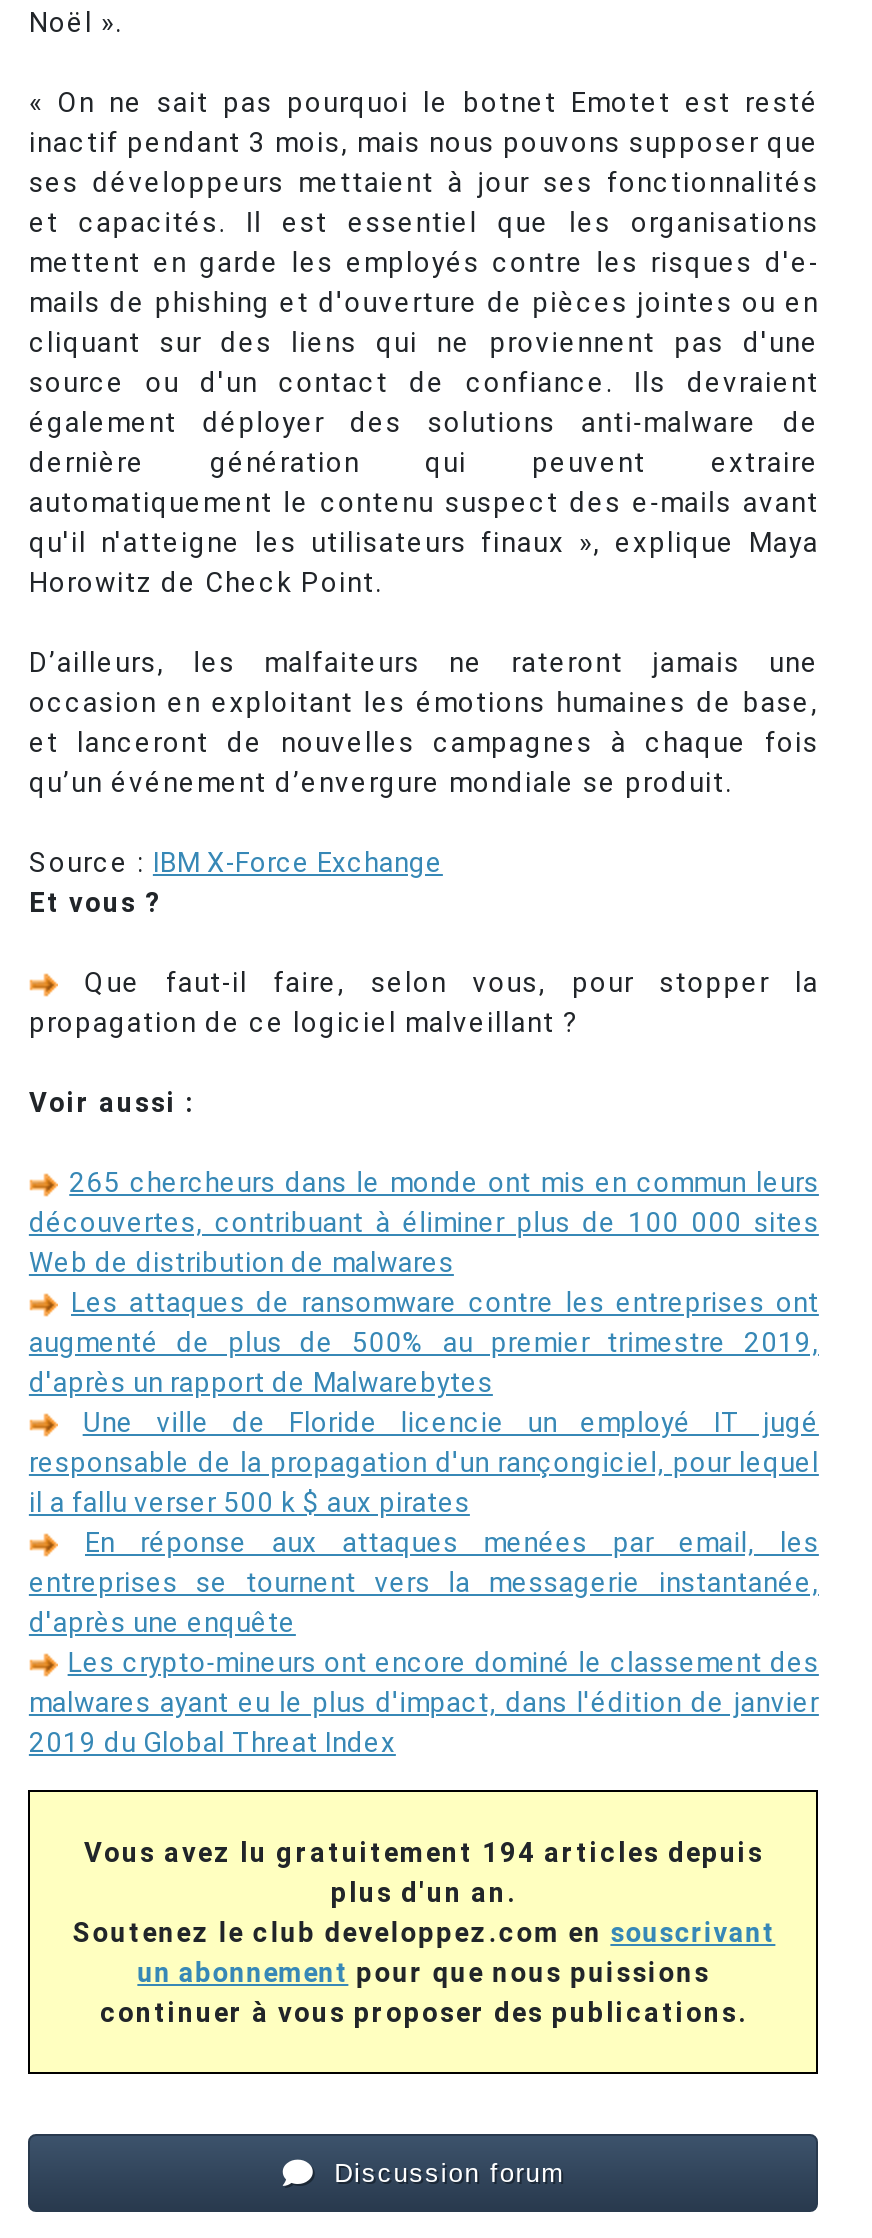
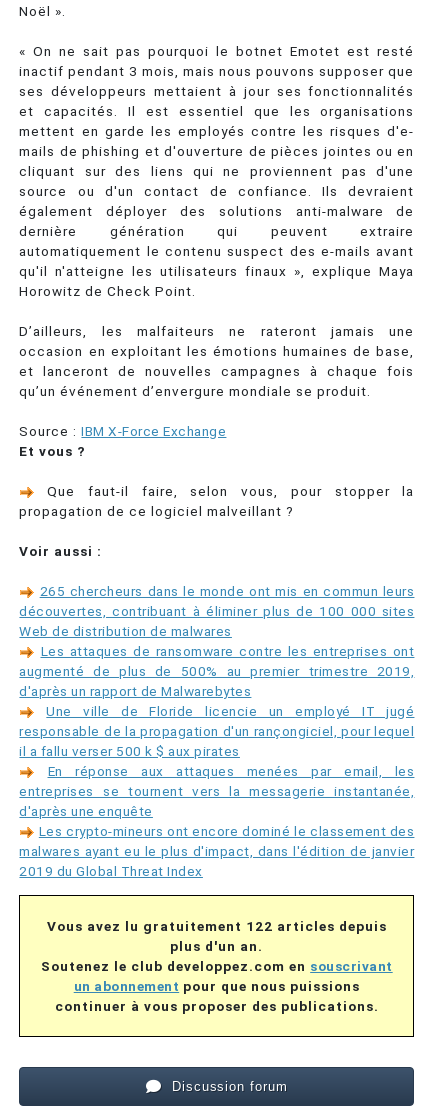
[84,1836,764,1868] Vous avez lu gratuitement 194 articles depuis -> [47,918,387,934] Vous avez lu gratuitement 122 articles depuis

